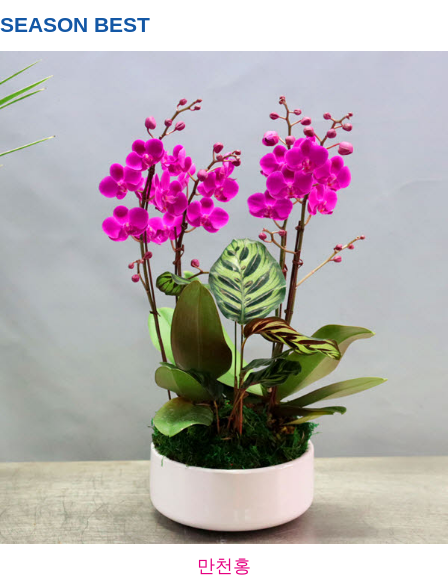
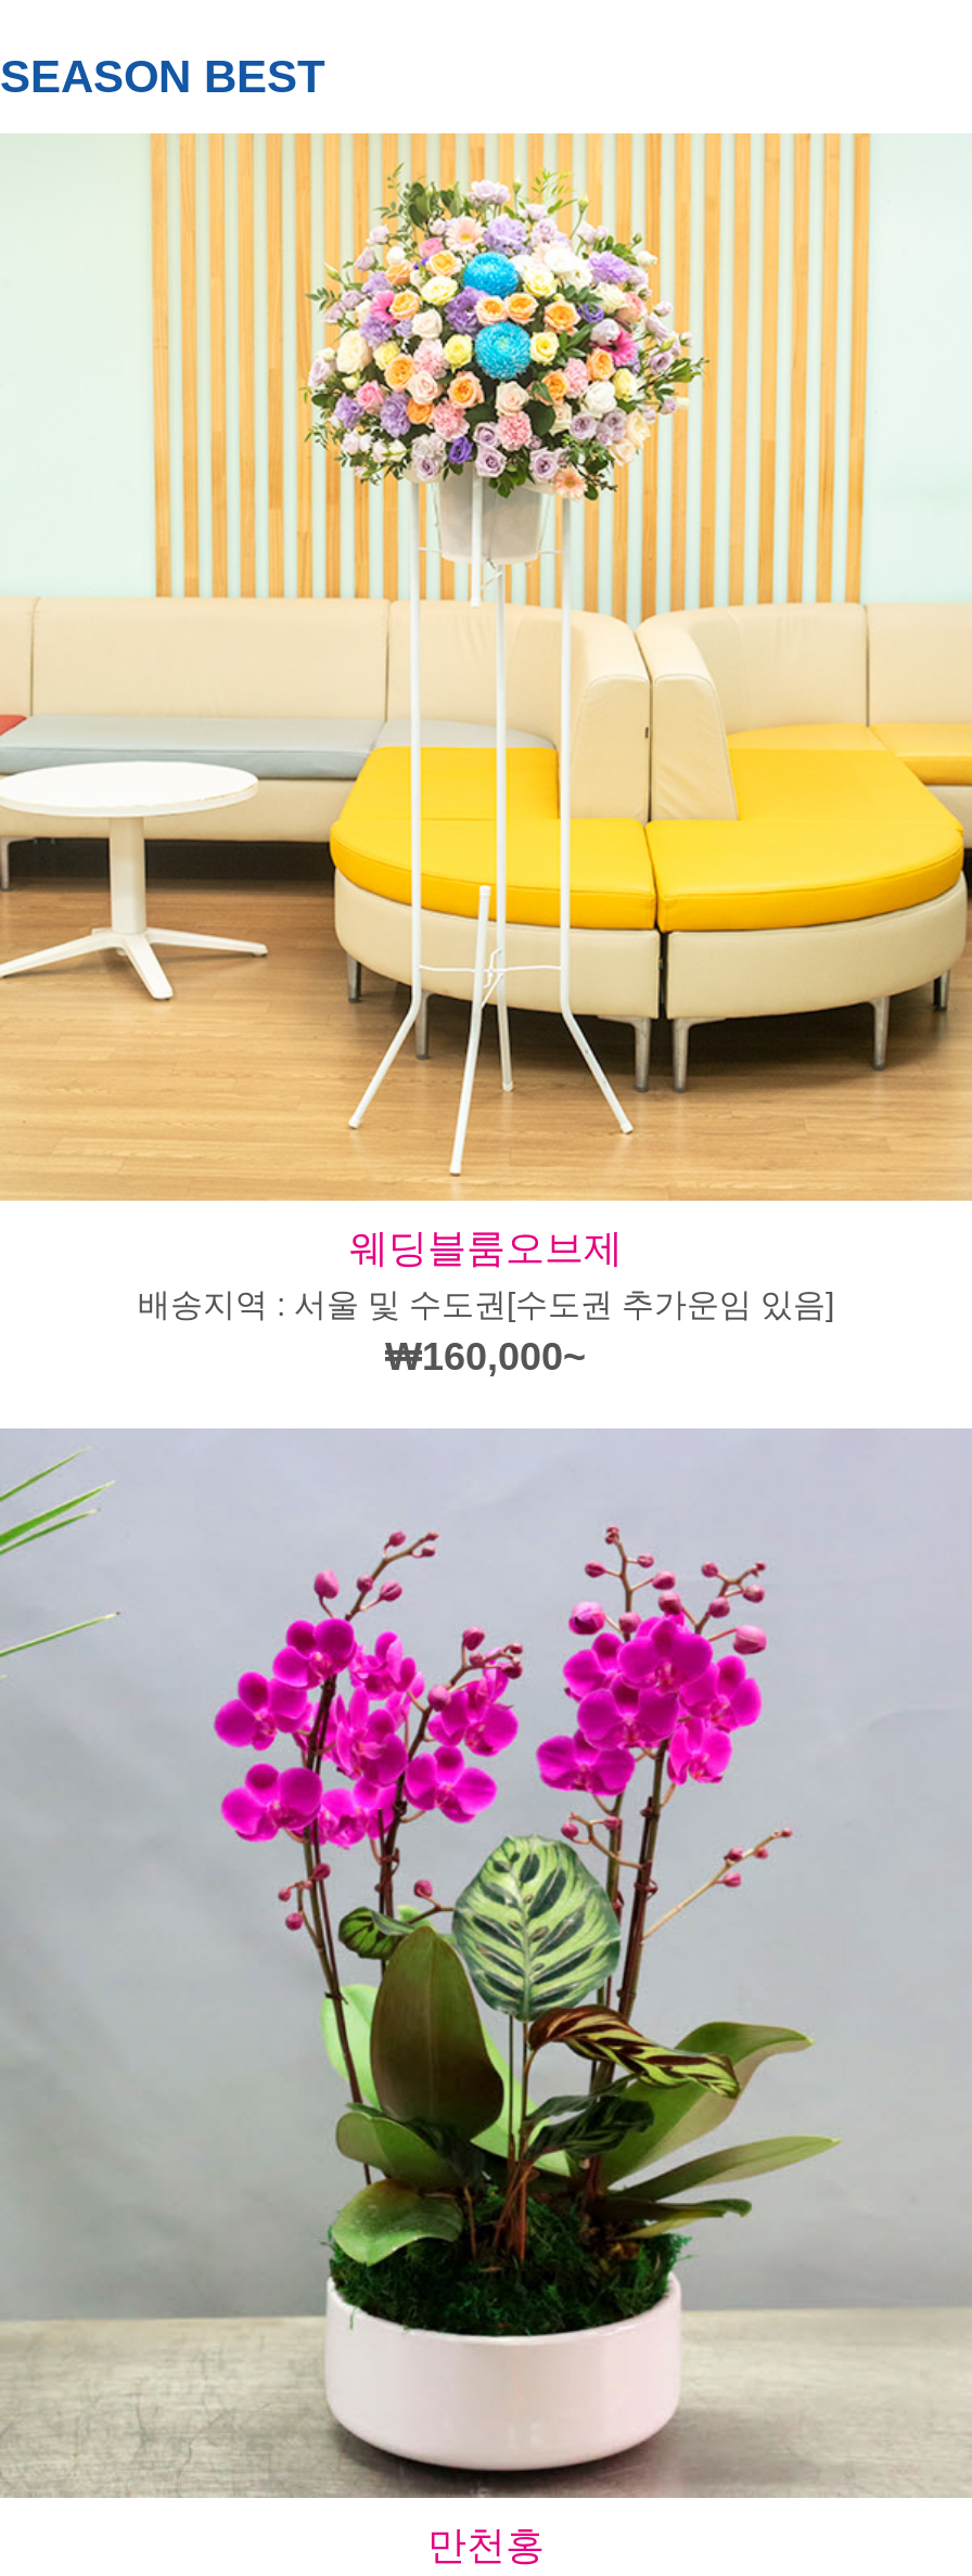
none -> [7,131,965,1379] [image] | 웨딩블룸오브제 | 배송지역 : 서울 및 수도권[수도권 추가운임 있음] | ₩160,000~

